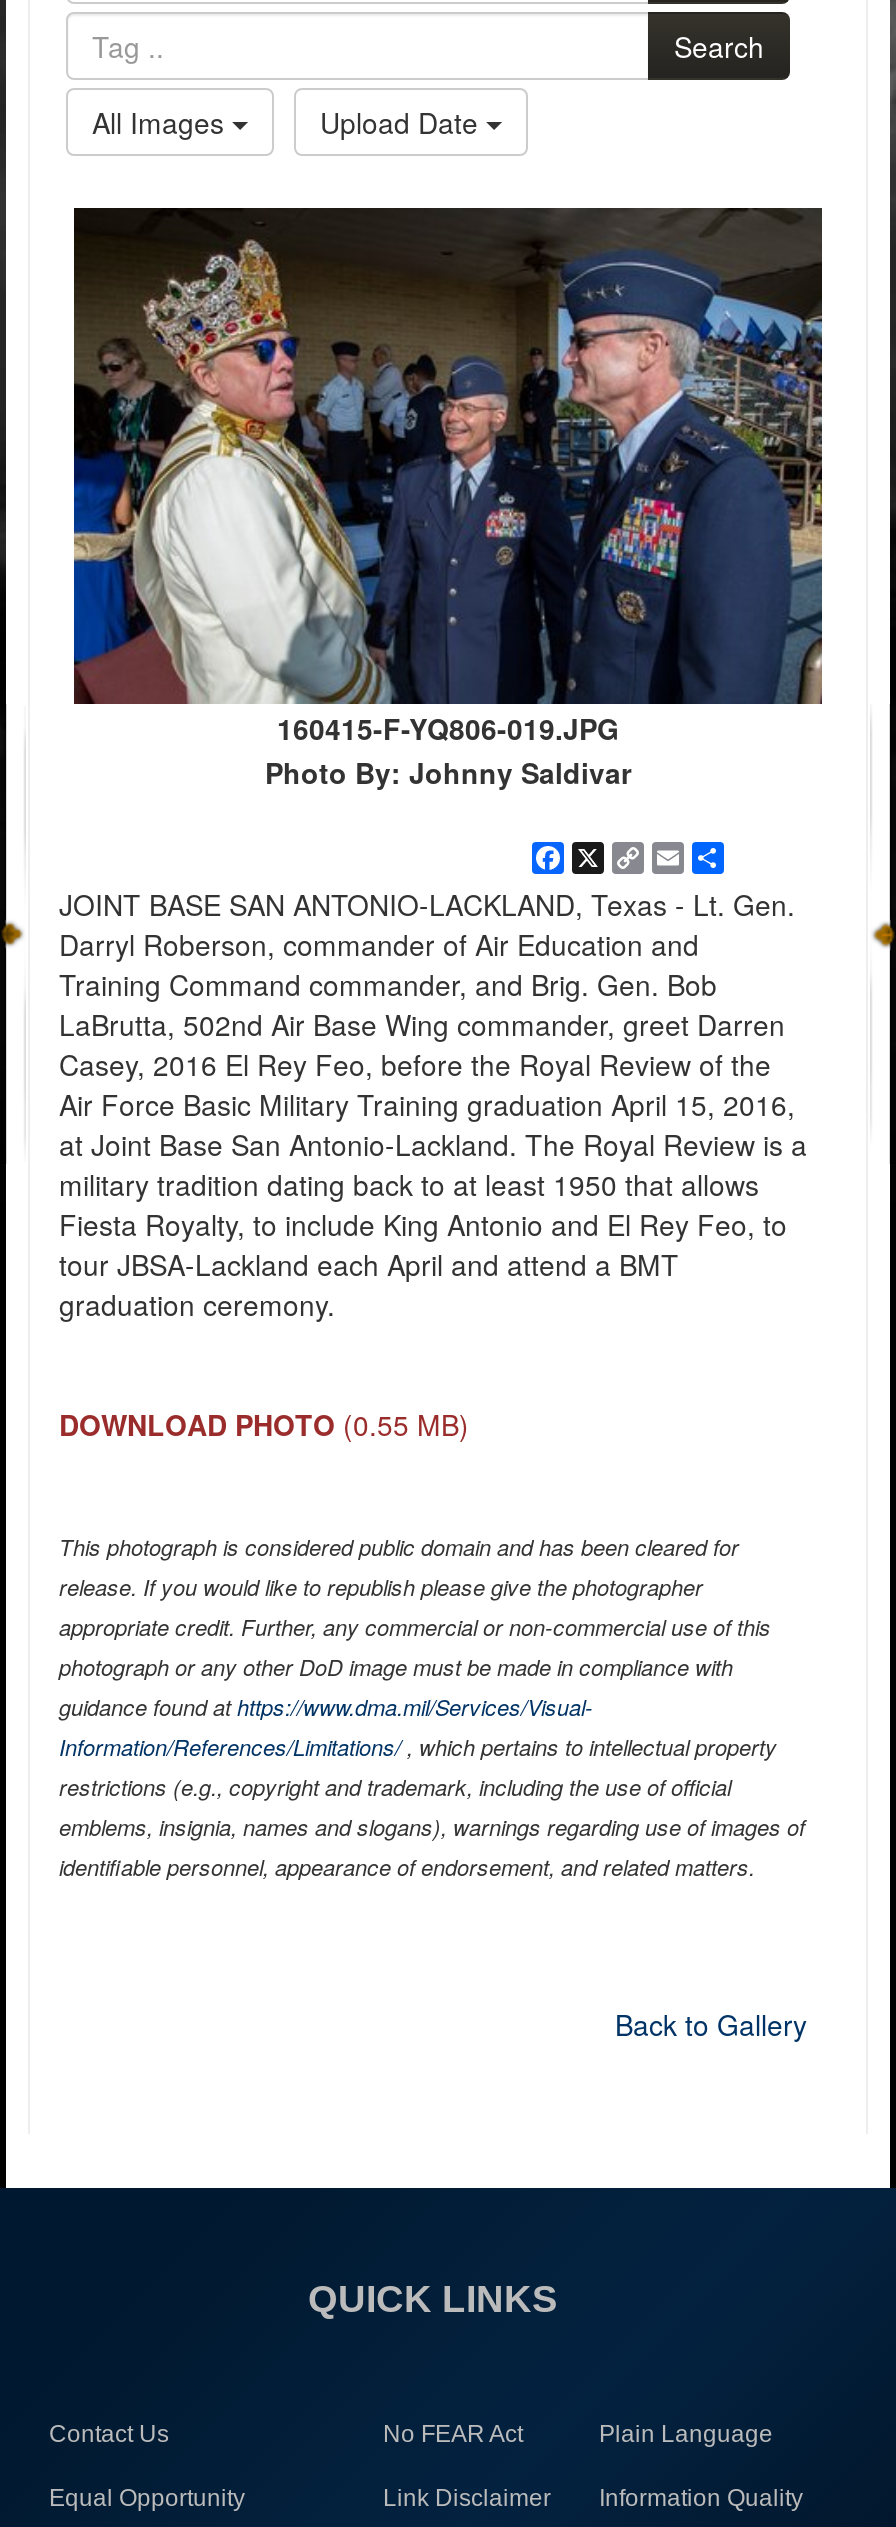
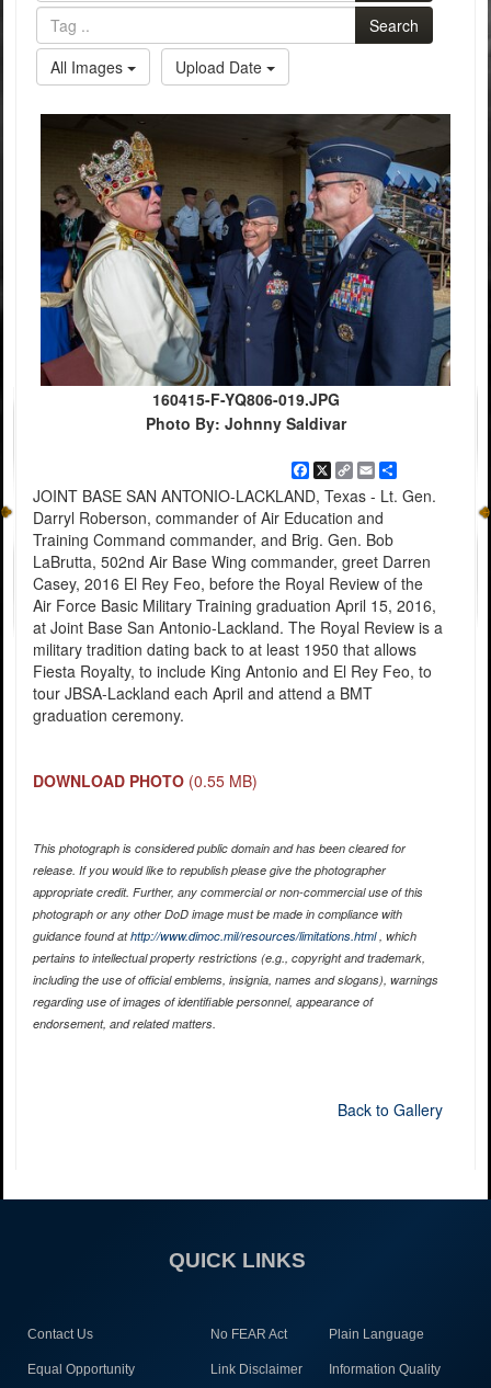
[59,1691,805,1881] guidance found at https://www.dma.mil/Services/Visual- | Information/References/Limitations/, which pertains to intellectual property | restrictions (e.g., copyright and trademark, including the use of official | emblems, insignia, names and slogans), warnings regarding use of images of | identifiable personnel, appearance of endorsement, and related matters. -> [32,927,438,1031] guidance found at http://www.dimoc.mil/resources/limitations.html, which | pertains to intellectual property restrictions (e.g., copyright and trademark, | including the use of official emblems, insignia, names and slogans), warnings | regarding use of images of identifiable personnel, appearance of | endorsement, and related matters.

